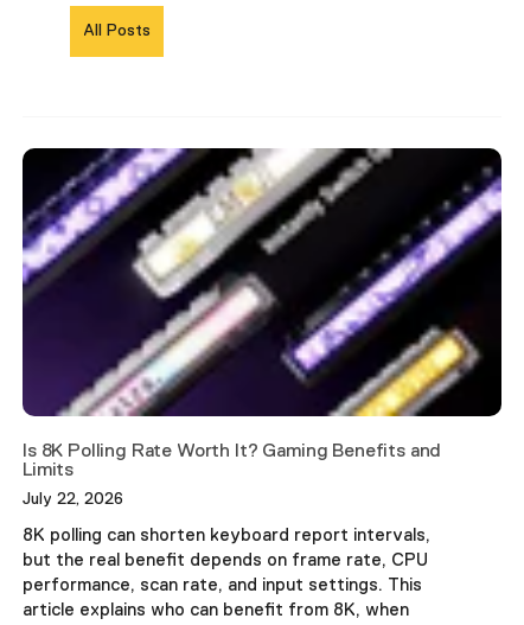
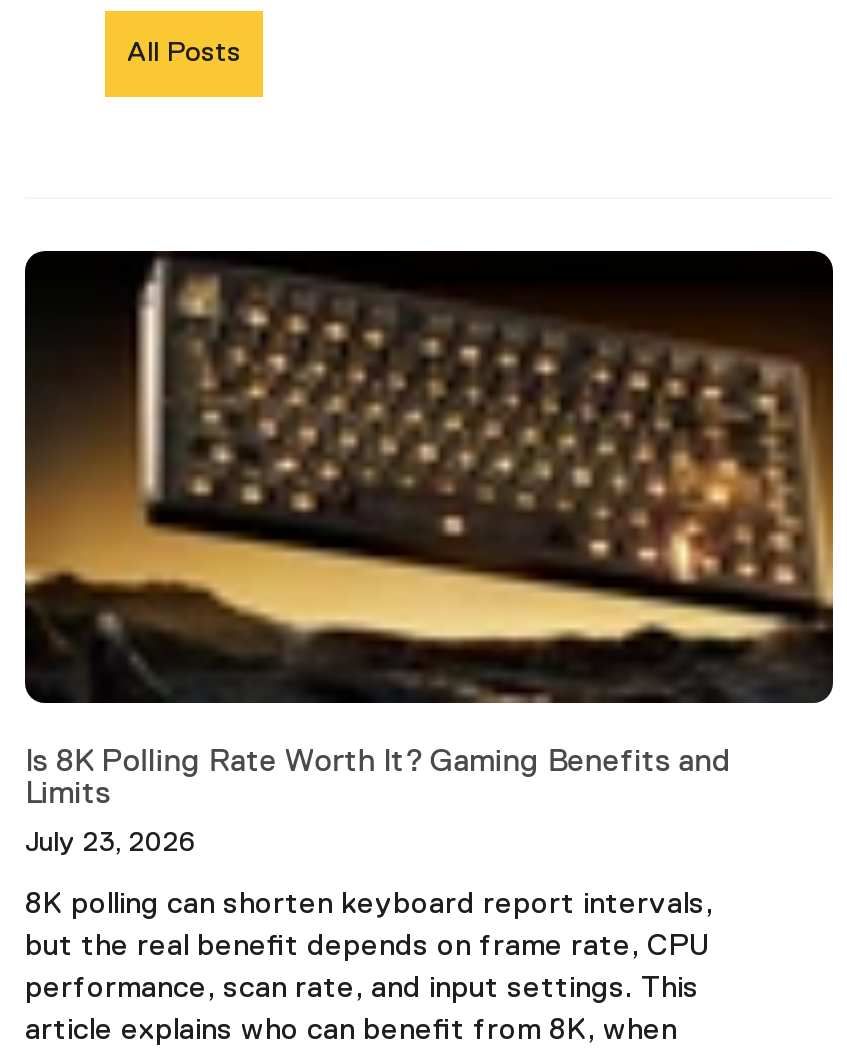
[21,147,503,417] [image] -> [23,249,835,705] [image]
[23,491,123,508] July 22, 2026 -> [25,829,195,857] July 23, 2026

